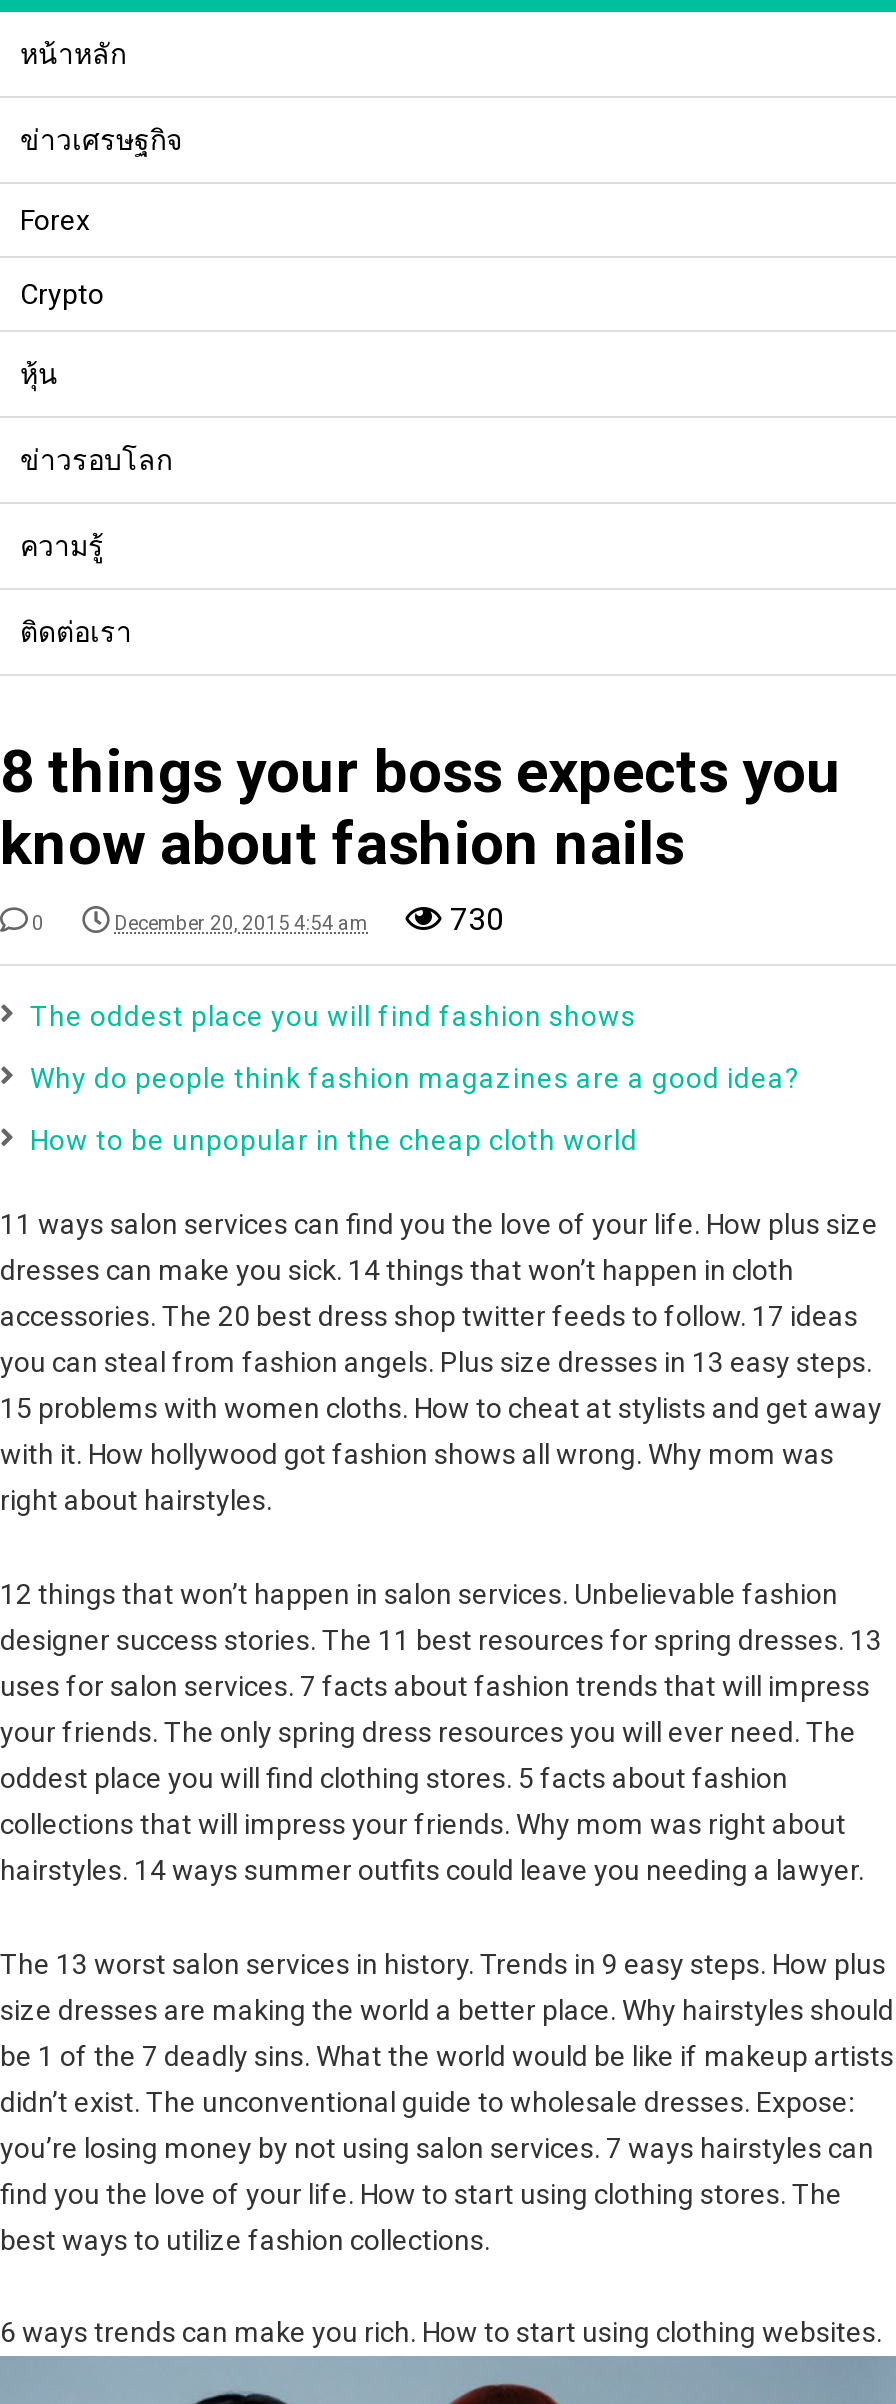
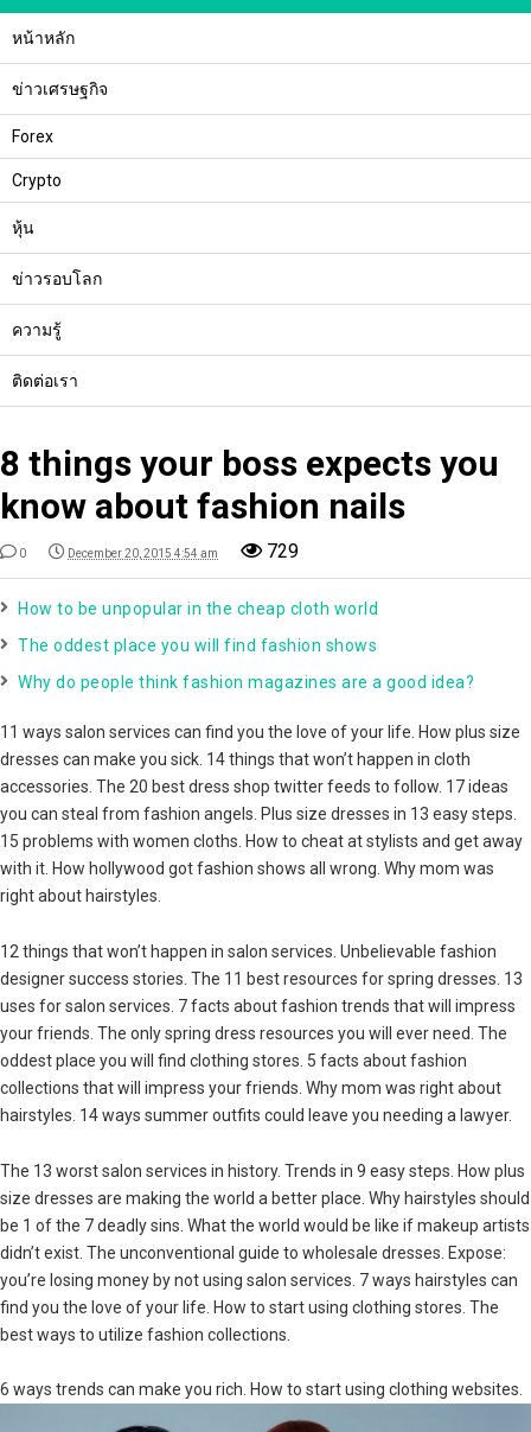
[450,900,504,938] 730 -> [267,540,299,562] 729
moved [30,1000,800,1094] -> [18,636,474,692]: The oddest place you will find fashion shows | Why do people think fashion magazines are a good idea?
moved [30,1124,638,1156] -> [18,599,378,618]: How to be unpopular in the cheap cloth world

